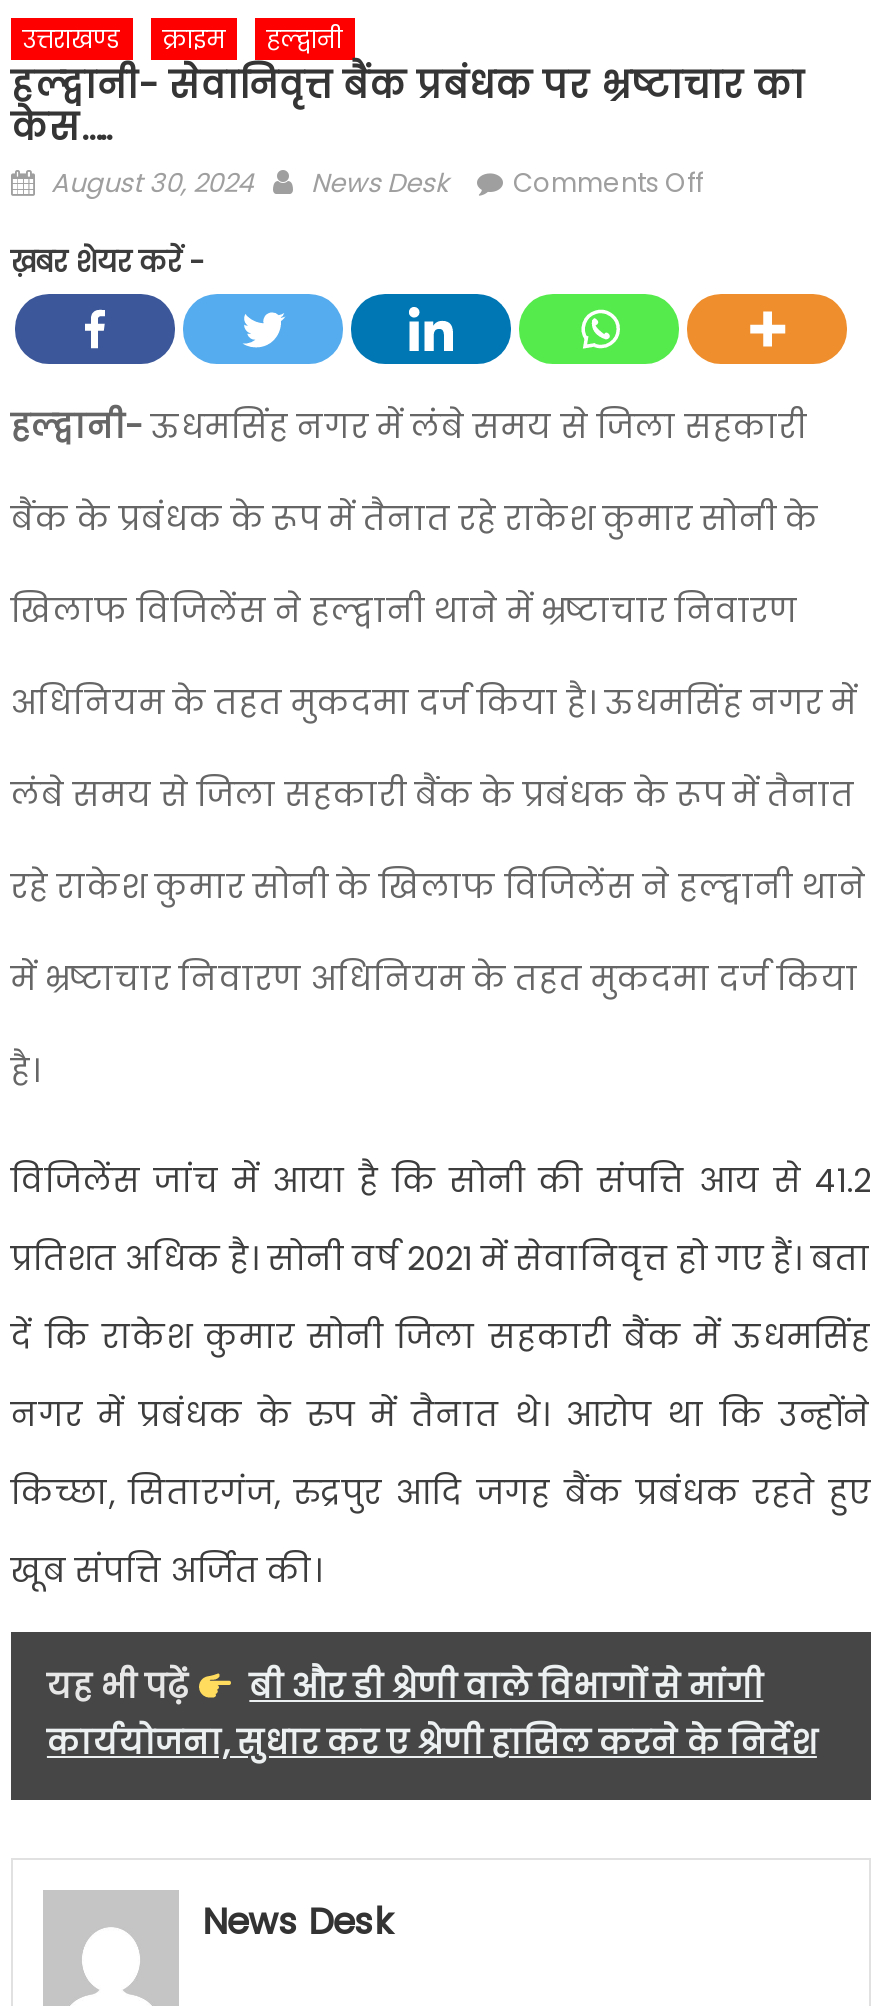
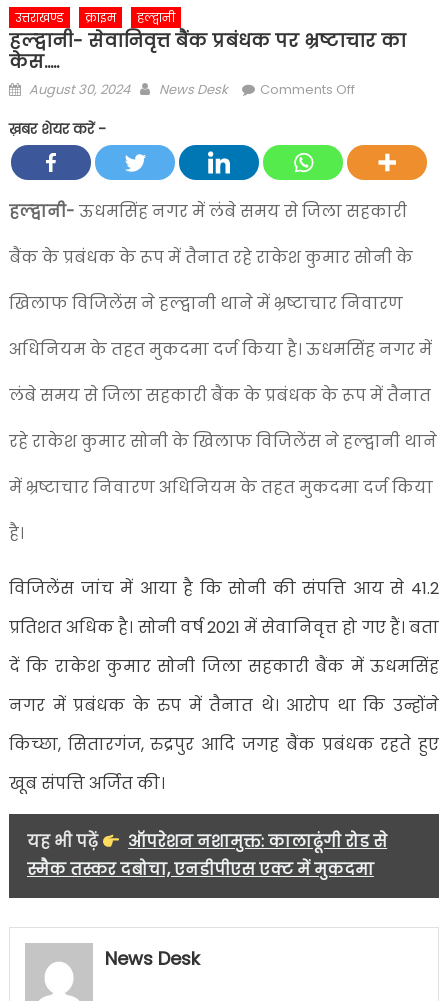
[47,1664,817,1766] बी और डी श्रेणी वाले विभागों से मांगी | कार्ययोजना, सुधार कर ए श्रेणी हासिल करने के निर्देश -> [27,830,387,881] ऑपरेशन नशामुक्त: कालाढूंगी रोड से | स्मैक तस्कर दबोचा, एनडीपीएस एक्ट में मुकदमा

